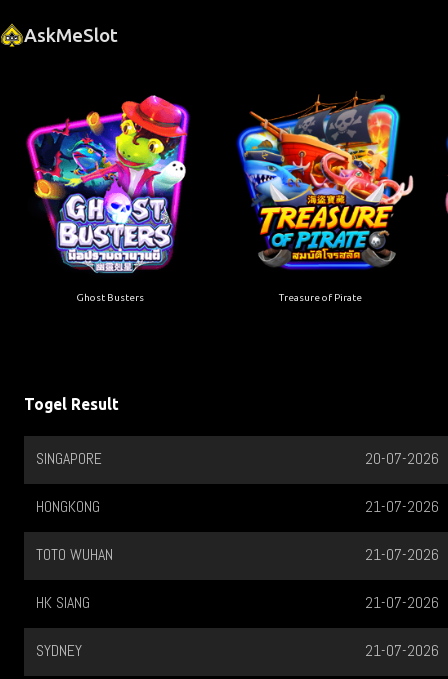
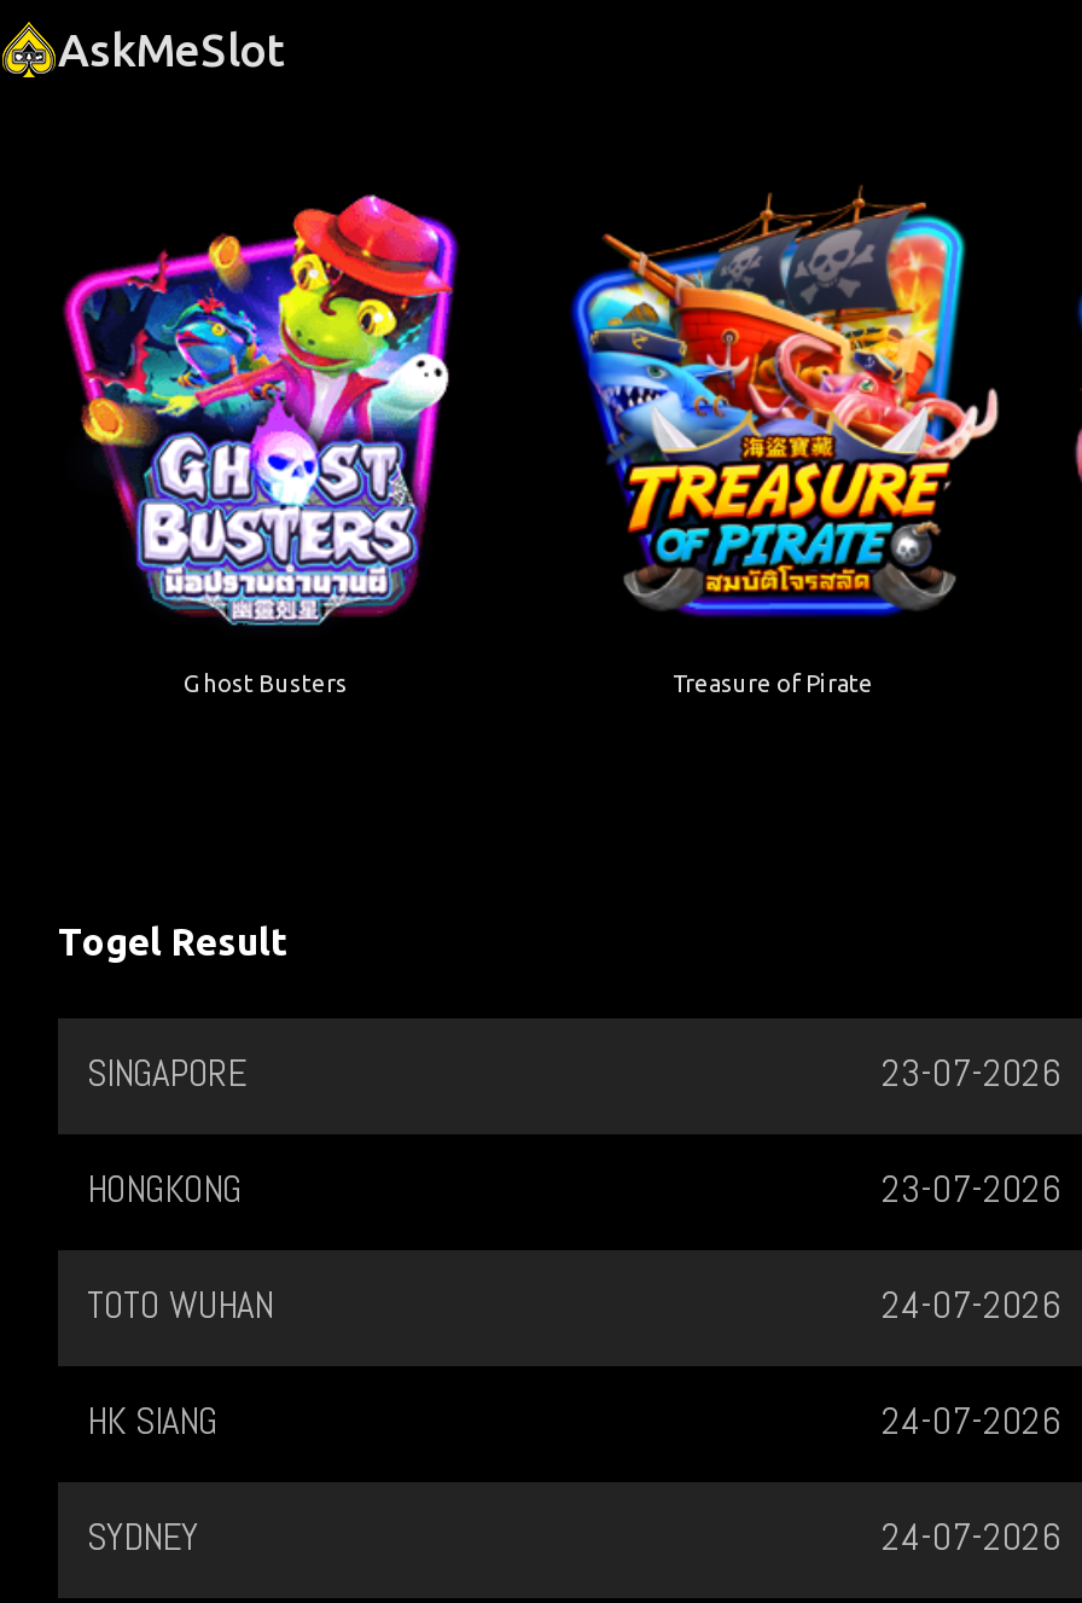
[365,449,439,469] 20-07-2026 -> [882,1050,1060,1099] 23-07-2026
[365,497,439,517] 21-07-2026 -> [882,1166,1060,1215] 23-07-2026
[365,545,439,565] 21-07-2026 -> [882,1282,1060,1330] 24-07-2026
[365,593,439,613] 21-07-2026 -> [882,1398,1060,1446] 24-07-2026
[365,641,439,661] 21-07-2026 -> [882,1514,1060,1562] 24-07-2026

